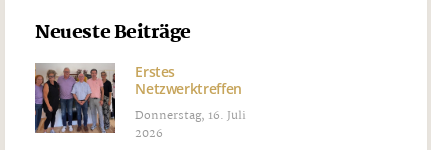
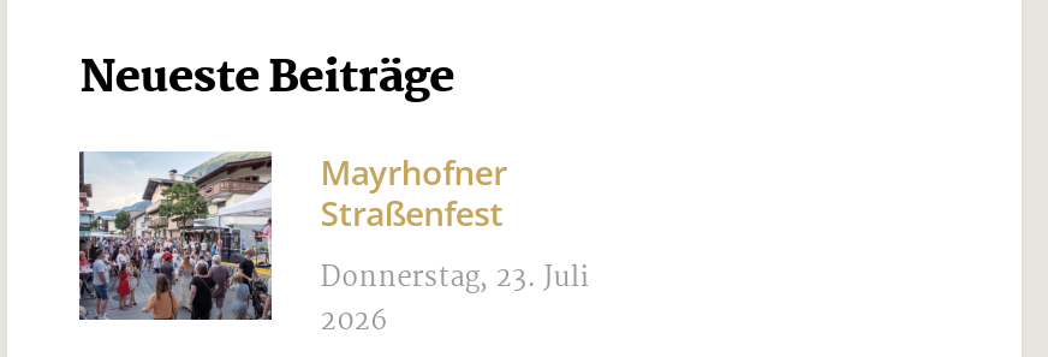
[34,62,246,134] [image] | Erstes | Netzwerktreffen -> [77,149,512,322] [image] | Mayrhofner | Straßenfest
[135,107,246,125] Donnerstag, 16. Juli -> [320,257,589,301] Donnerstag, 23. Juli

